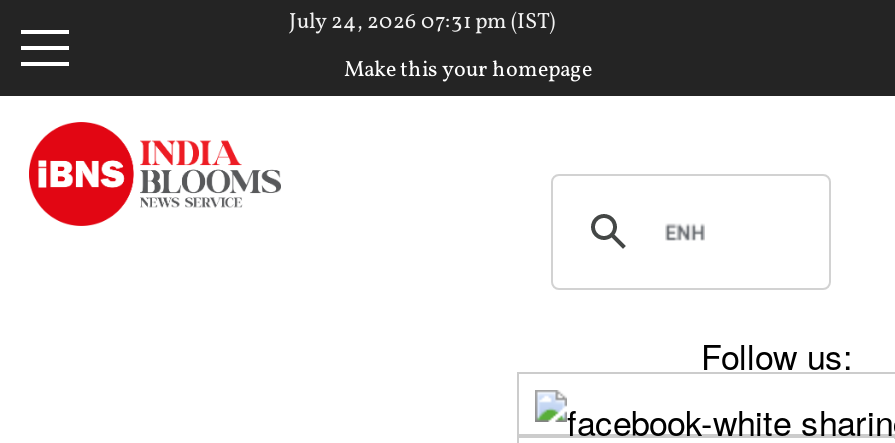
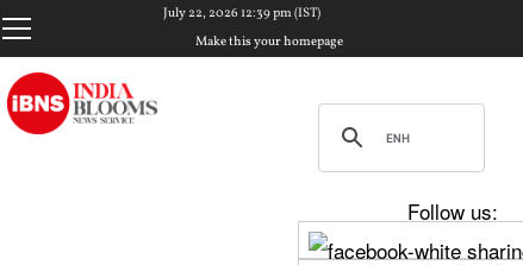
[289,8,555,38] July 24, 2026 07:31 pm (IST) -> [163,5,320,23] July 22, 2026 12:39 pm (IST)

